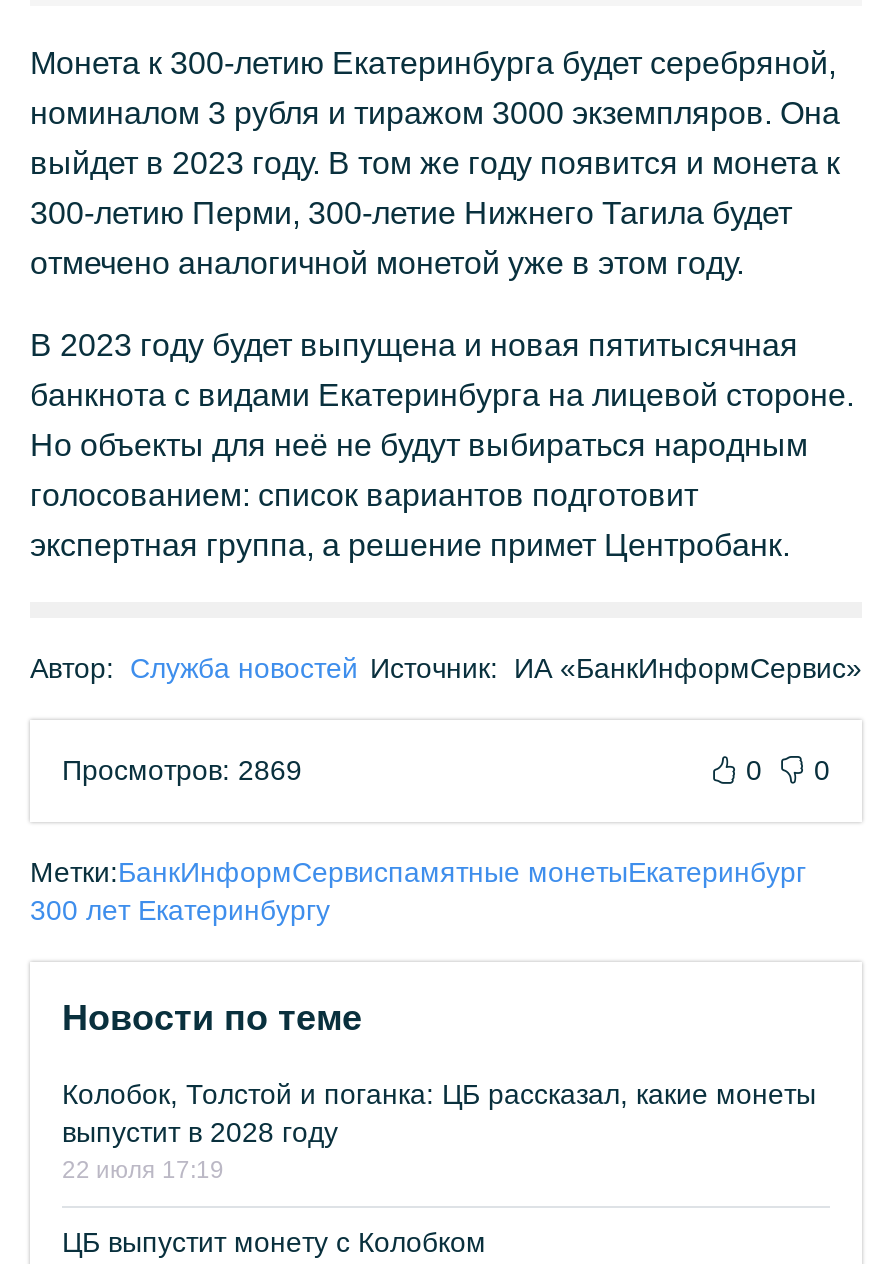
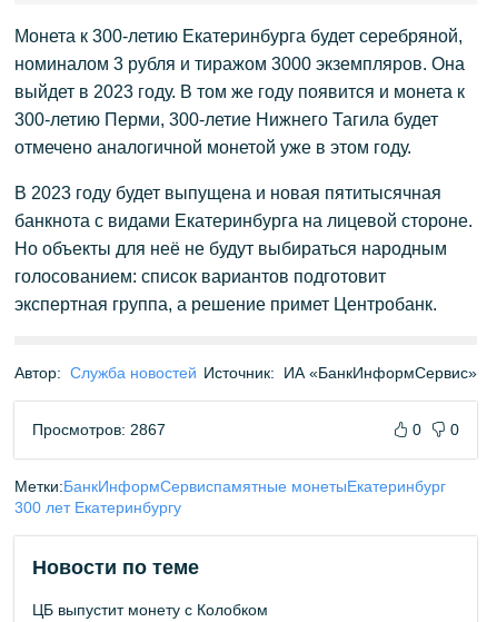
[62,754,302,786] Просмотров: 2869 -> [32,421,166,438] Просмотров: 2867
[62,1078,816,1184] Колобок, Толстой и поганка: ЦБ рассказал, какие монеты | выпустит в 2028 году | 22 июля 17:19 -> none

